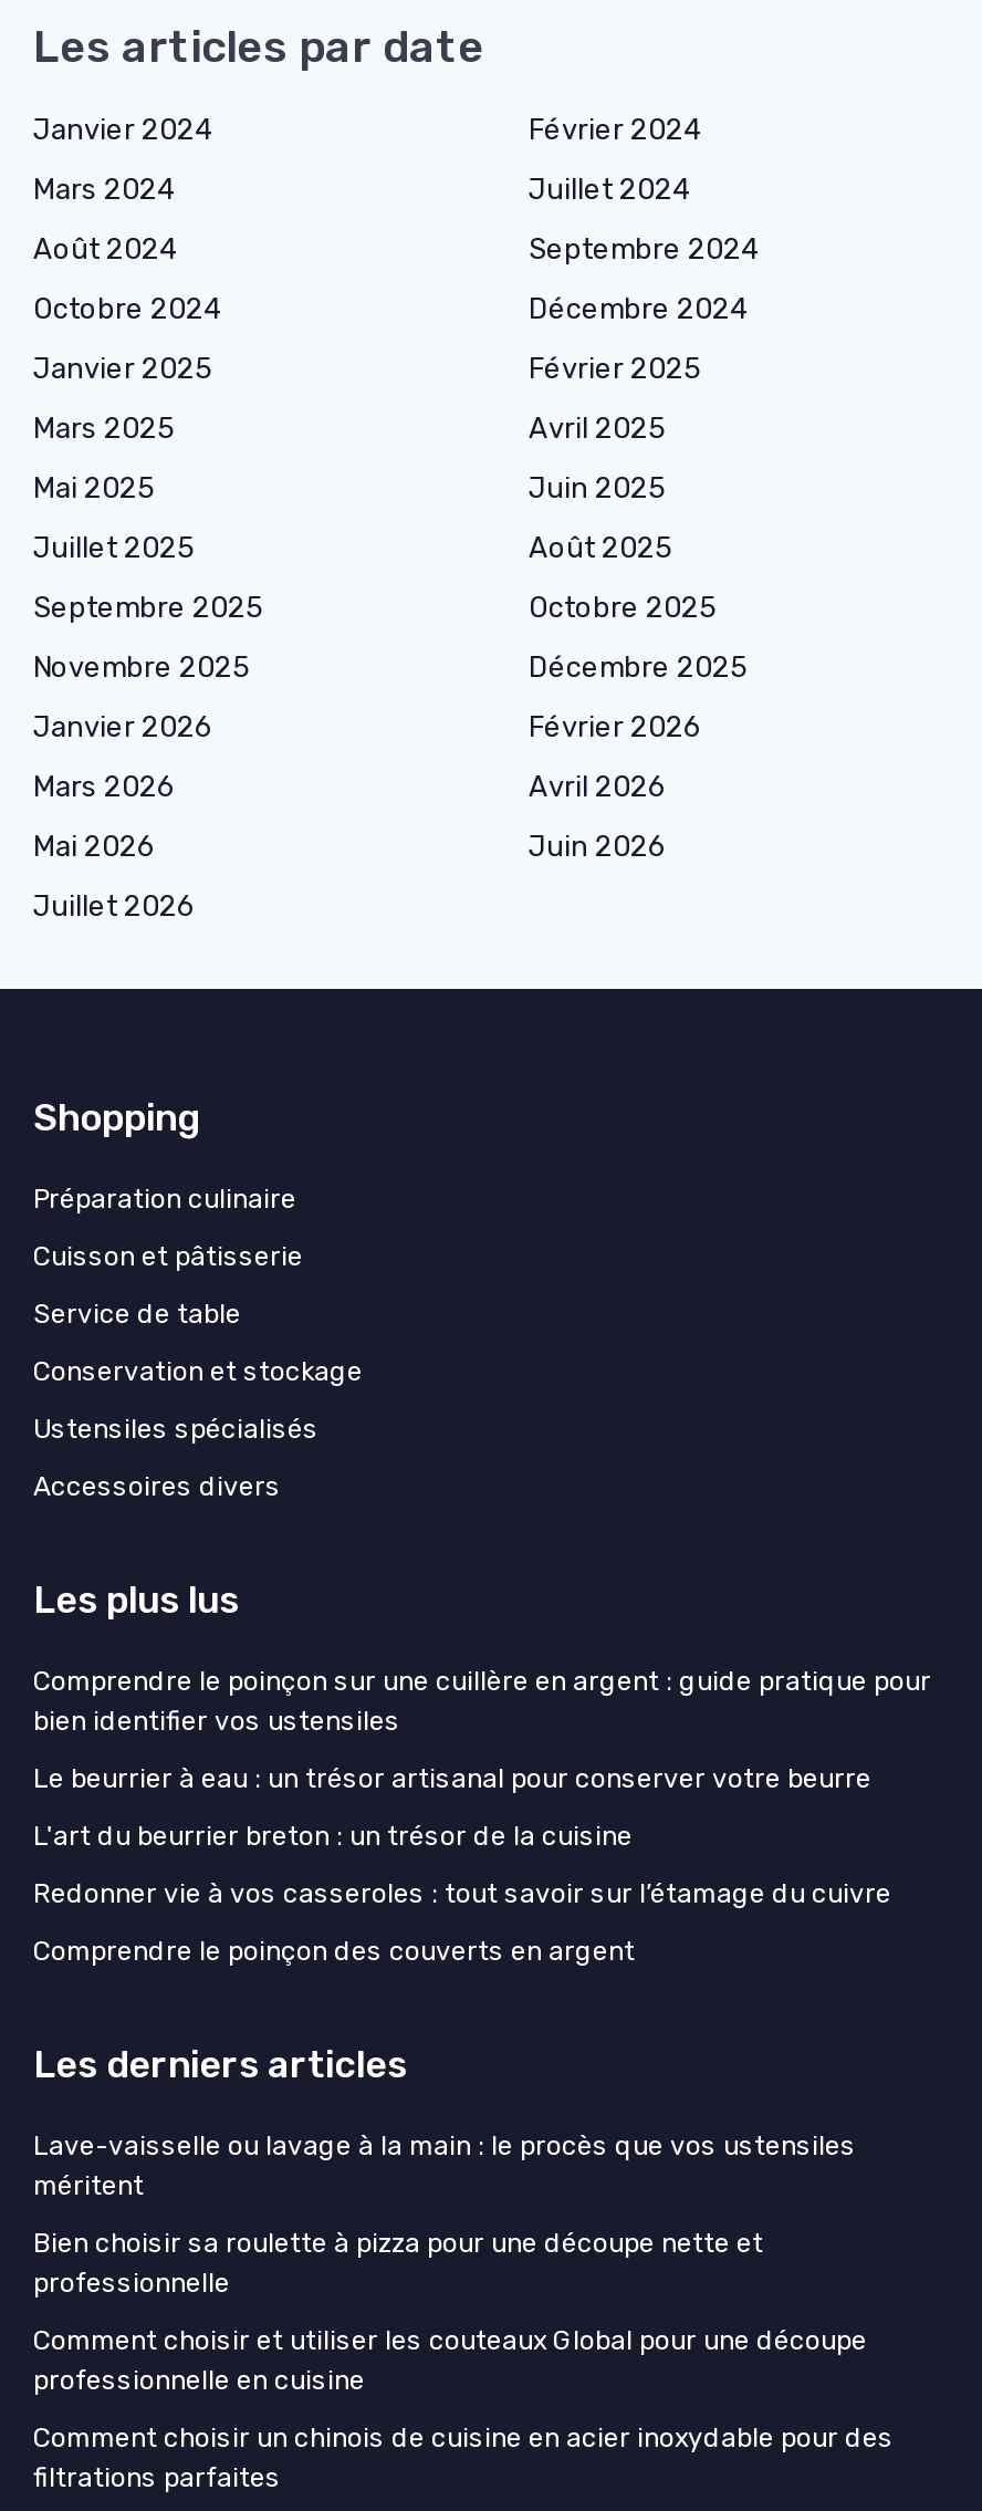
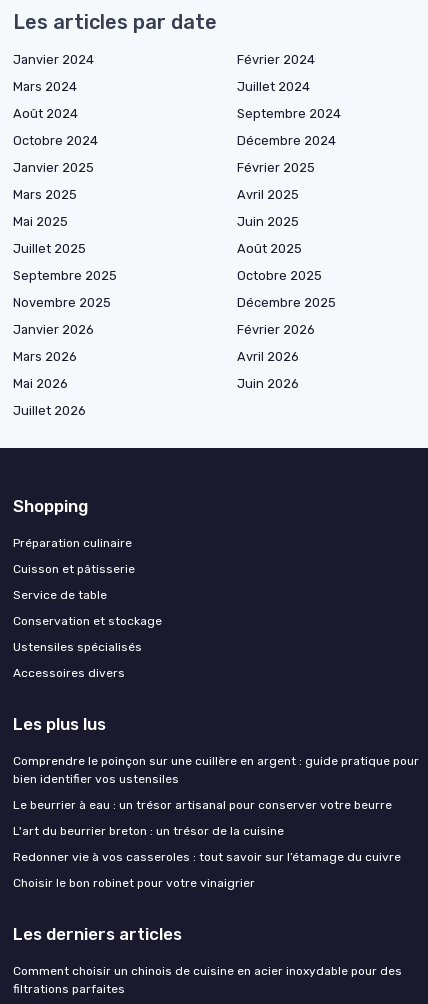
[33,1937,635,1968] Comprendre le poinçon des couverts en argent -> [13,876,255,890] Choisir le bon robinet pour votre vinaigrier
[33,2131,867,2397] Lave-vaisselle ou lavage à la main : le procès que vos ustensiles | méritent | Bien choisir sa roulette à pizza pour une découpe nette et | professionnelle | Comment choisir et utiliser les couteaux Global pour une découpe | professionnelle en cuisine -> none

